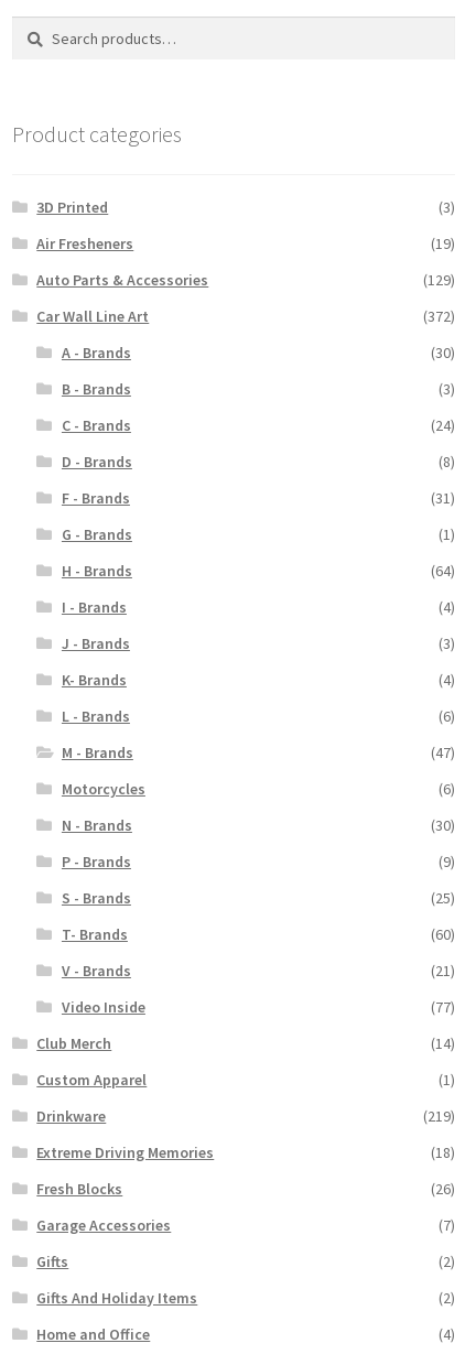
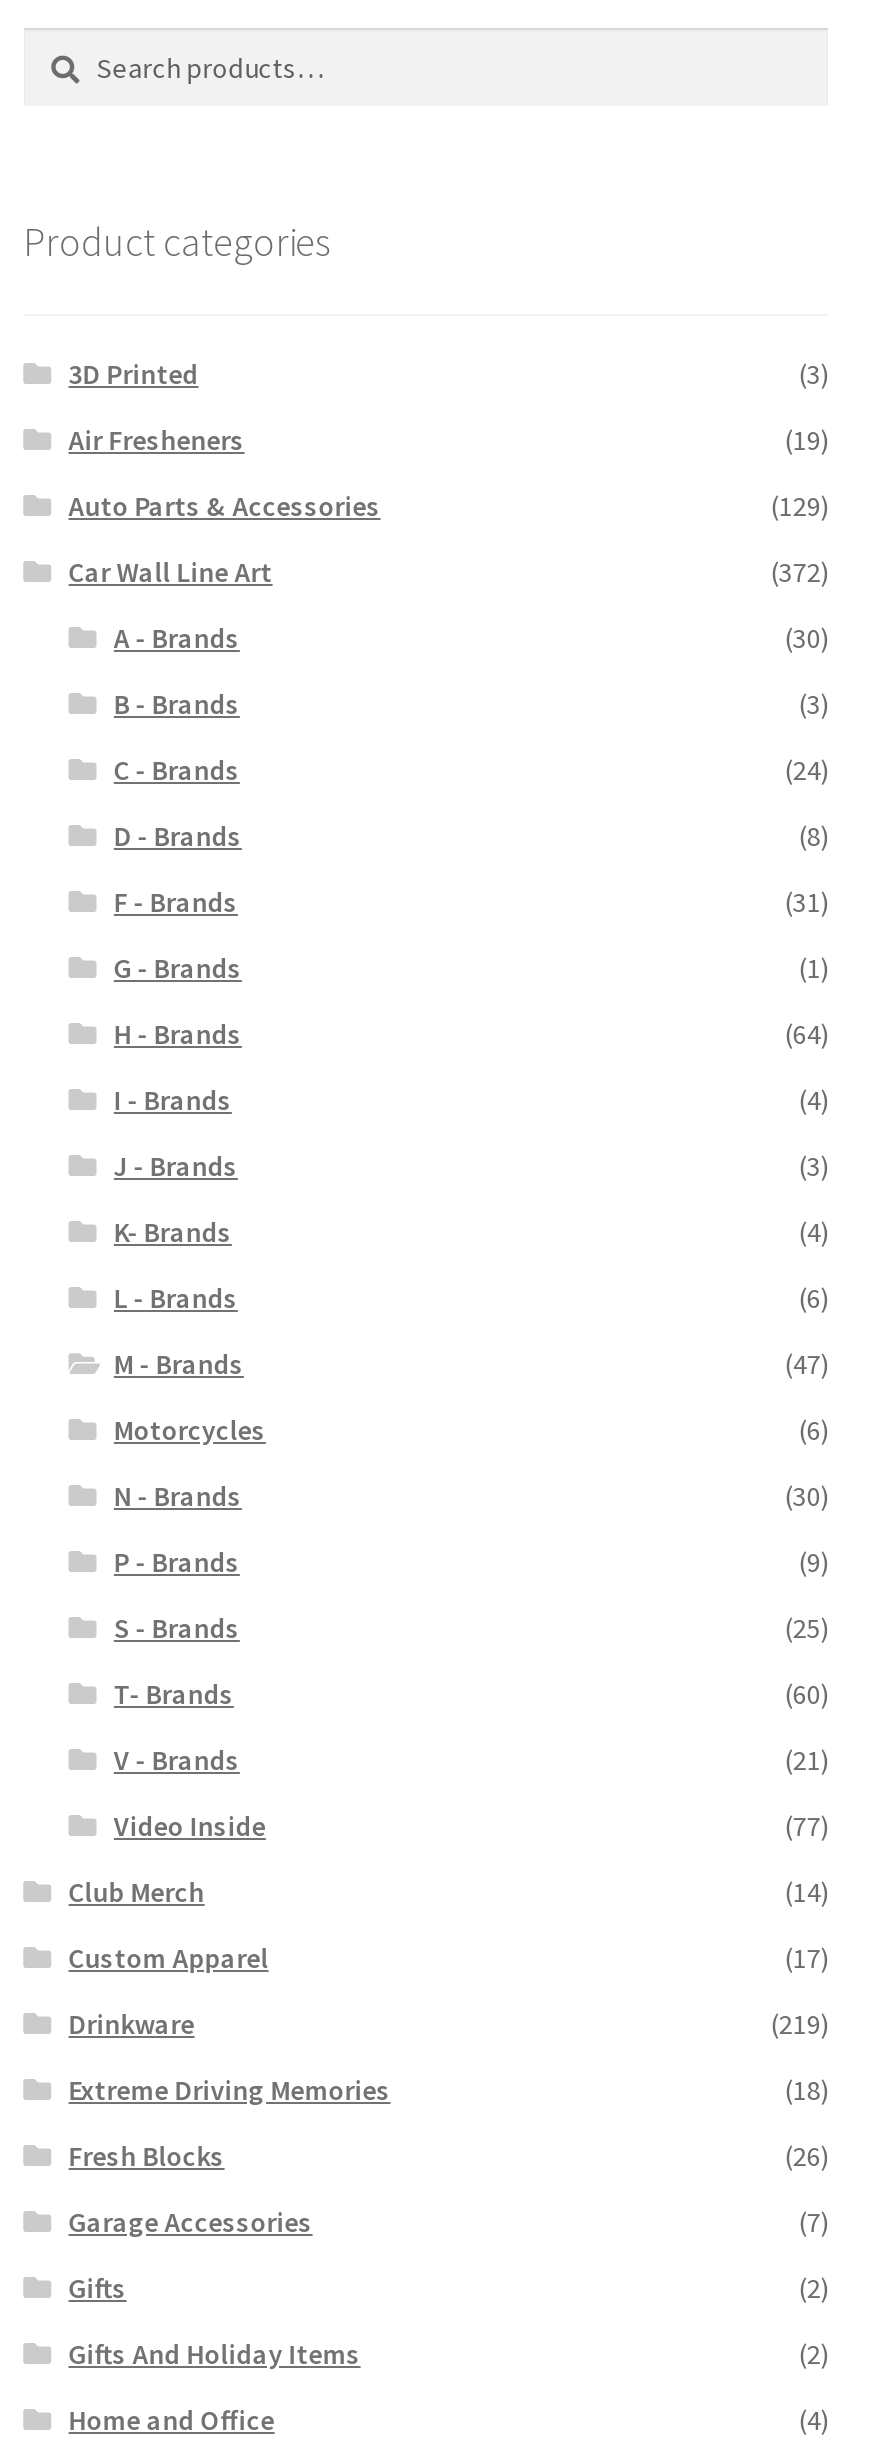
[439,1070,456,1090] (1) -> [785,1940,829,1976] (17)

